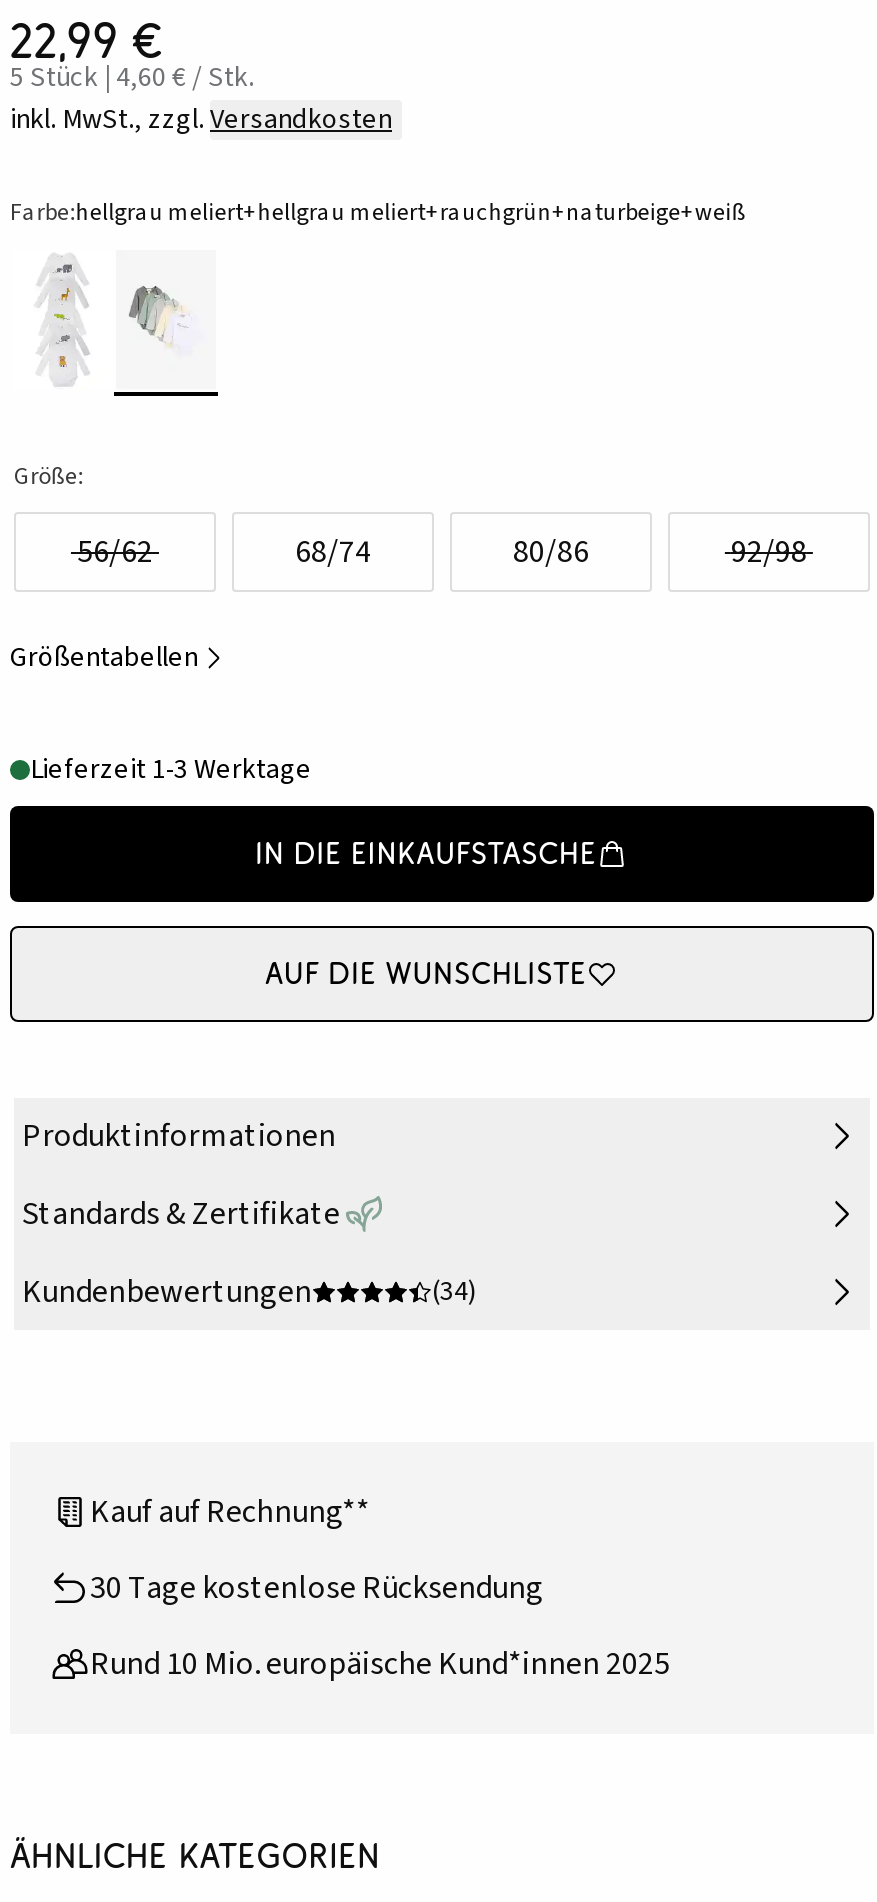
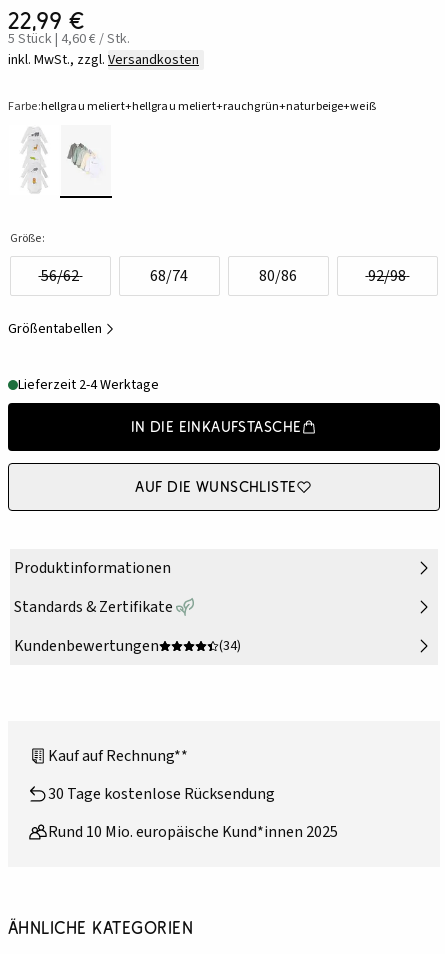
[30,751,312,791] Lieferzeit 1-3 Werktage -> [18,375,159,395] Lieferzeit 2-4 Werktage

